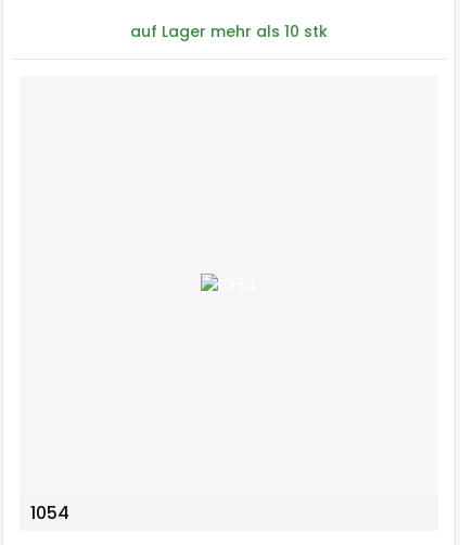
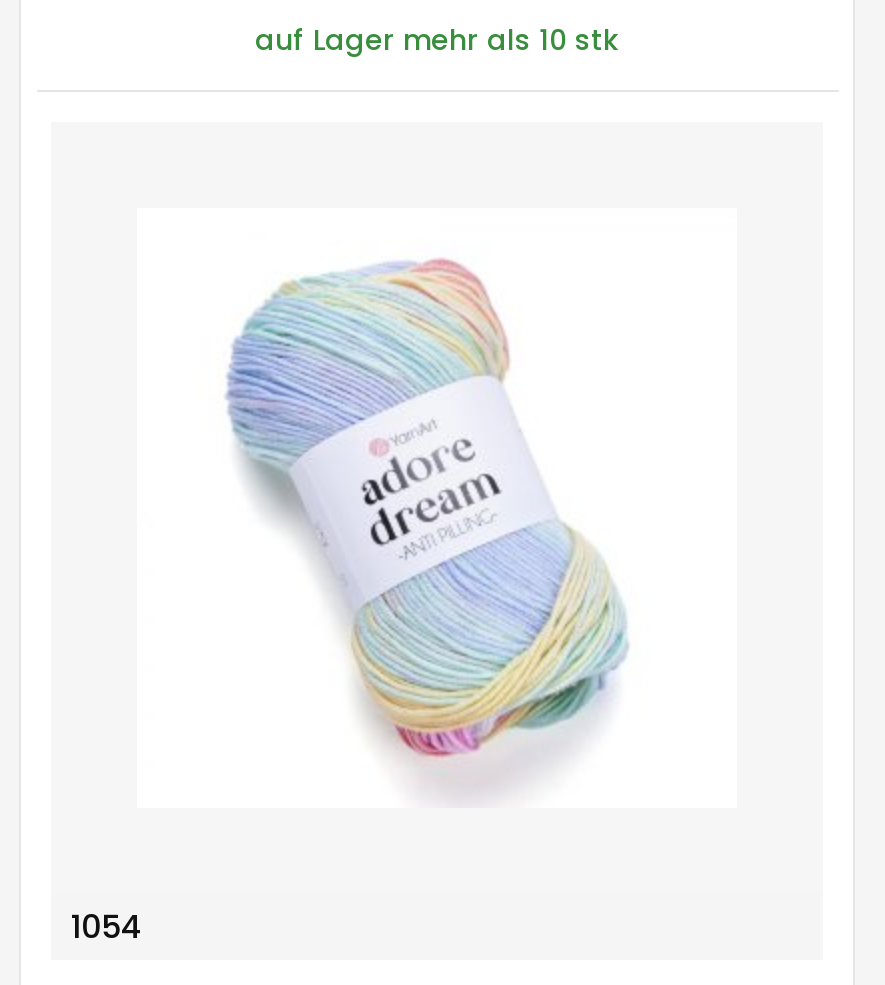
none -> [225,256,629,806] [image]

